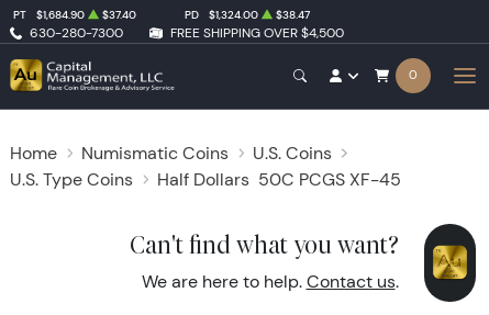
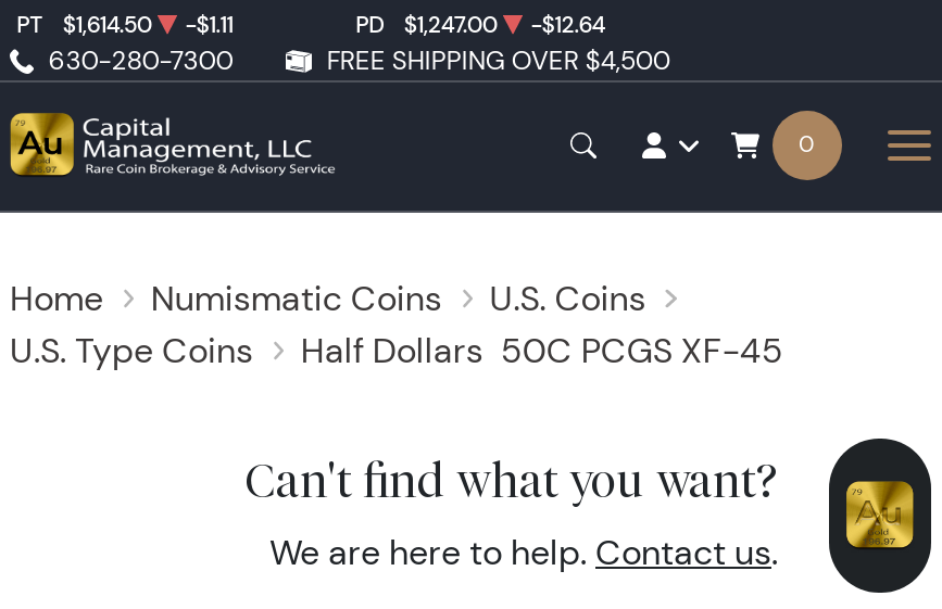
[37,8,85,22] $1,684.90 -> [63,11,152,39] $1,614.50
[102,8,136,22] $37.40 -> [185,11,233,39] -$1.11
[209,8,259,22] $1,324.00 -> [404,11,497,39] $1,247.00
[276,8,310,22] $38.47 -> [531,11,605,39] -$12.64

